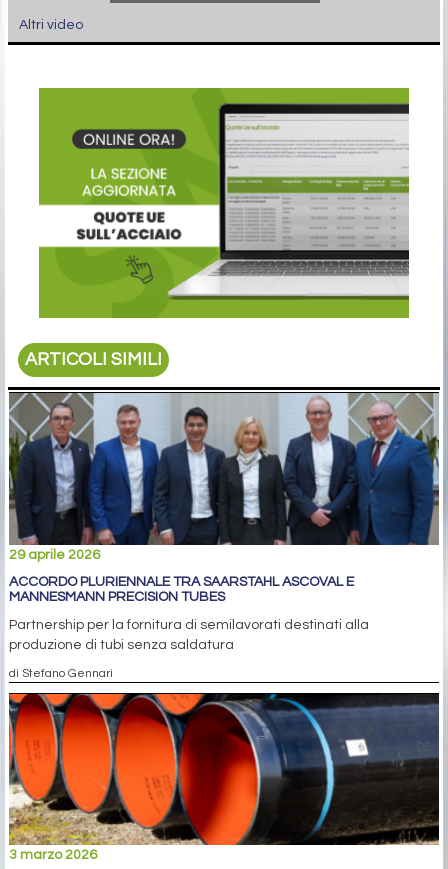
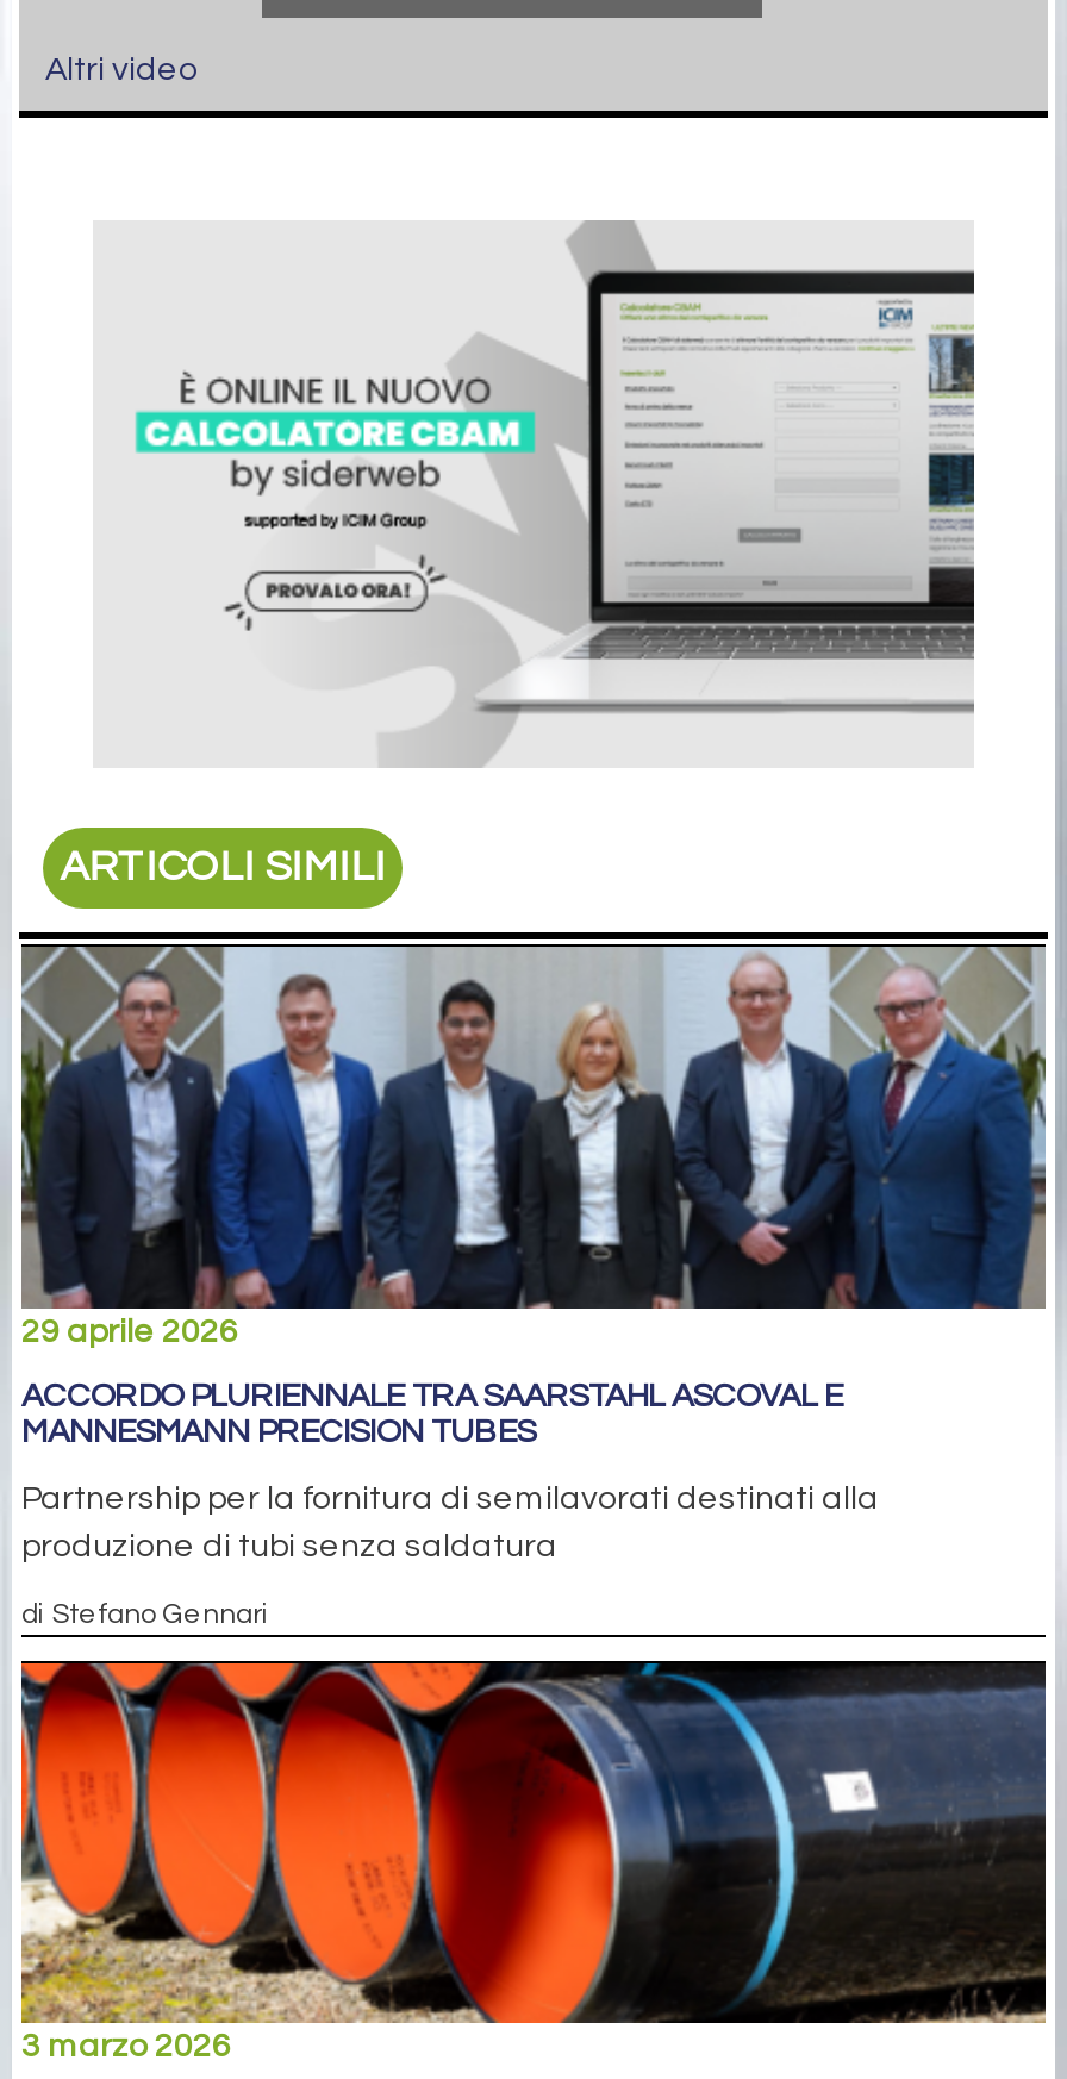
[38,87,410,319] [image] -> [93,220,976,768] [image]

